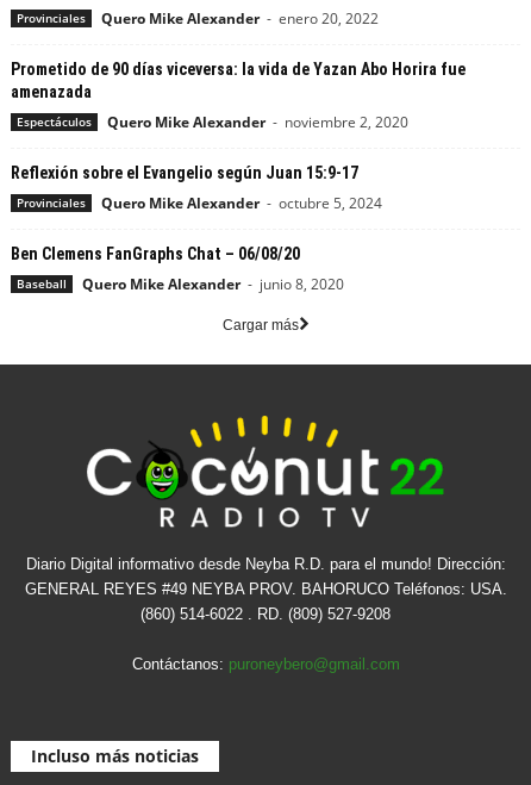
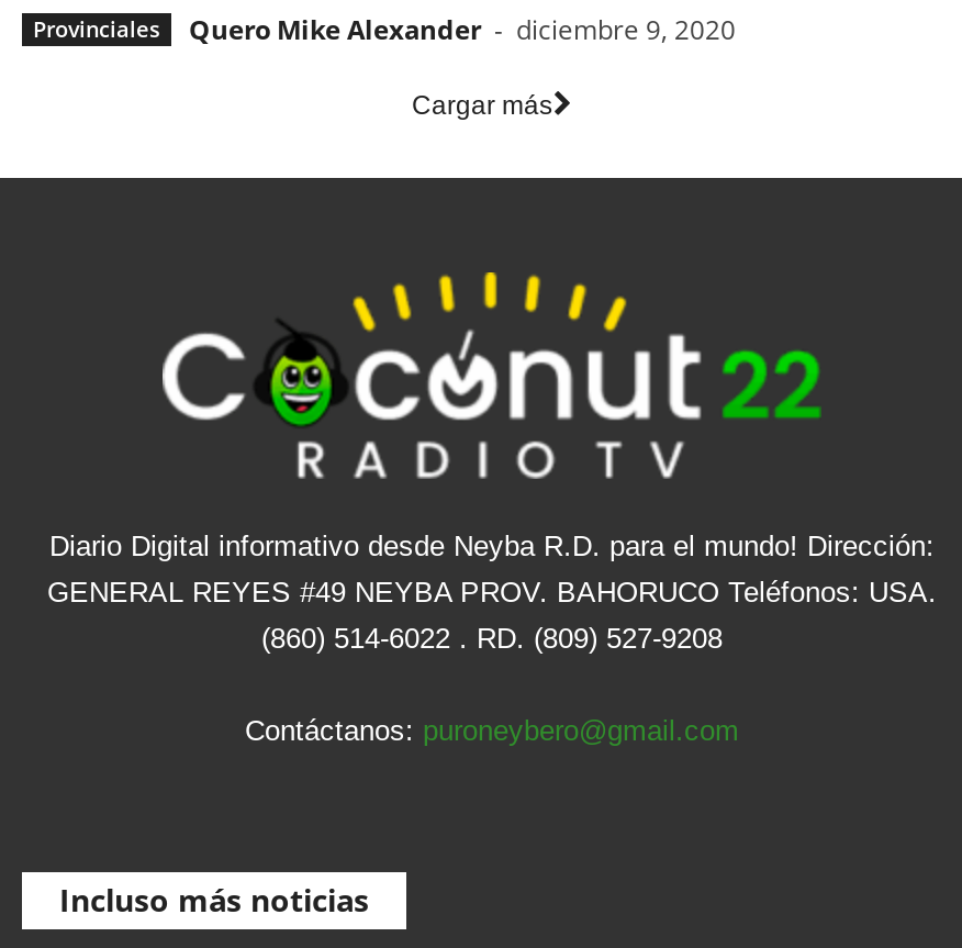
[11,8,466,294] Quero Mike Alexander - enero 20, 2022 | Prometido de 90 días viceversa: la vida de Yazan Abo Horira fue | amenazada | Espectáculos | Quero Mike Alexander - noviembre 2, 2020 | Reflexión sobre el Evangelio según Juan 15:9-17 | Provinciales | Quero Mike Alexander - octubre 5, 2024 | Ben Clemens FanGraphs Chat – 06/08/20 | Baseball | Quero Mike Alexander - junio 8, 2020 -> [189,11,736,48] Quero Mike Alexander - diciembre 9, 2020

